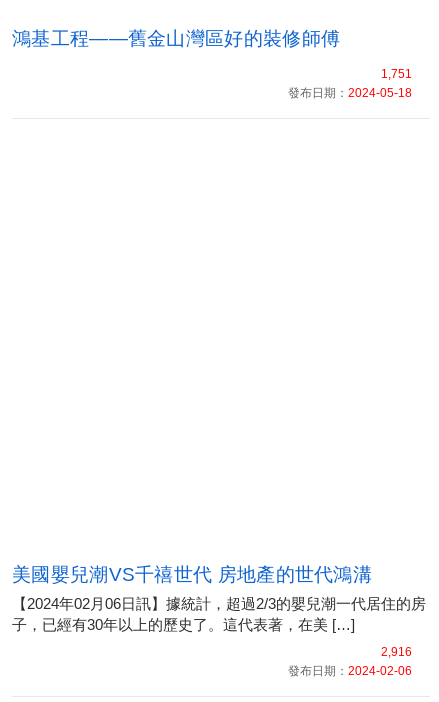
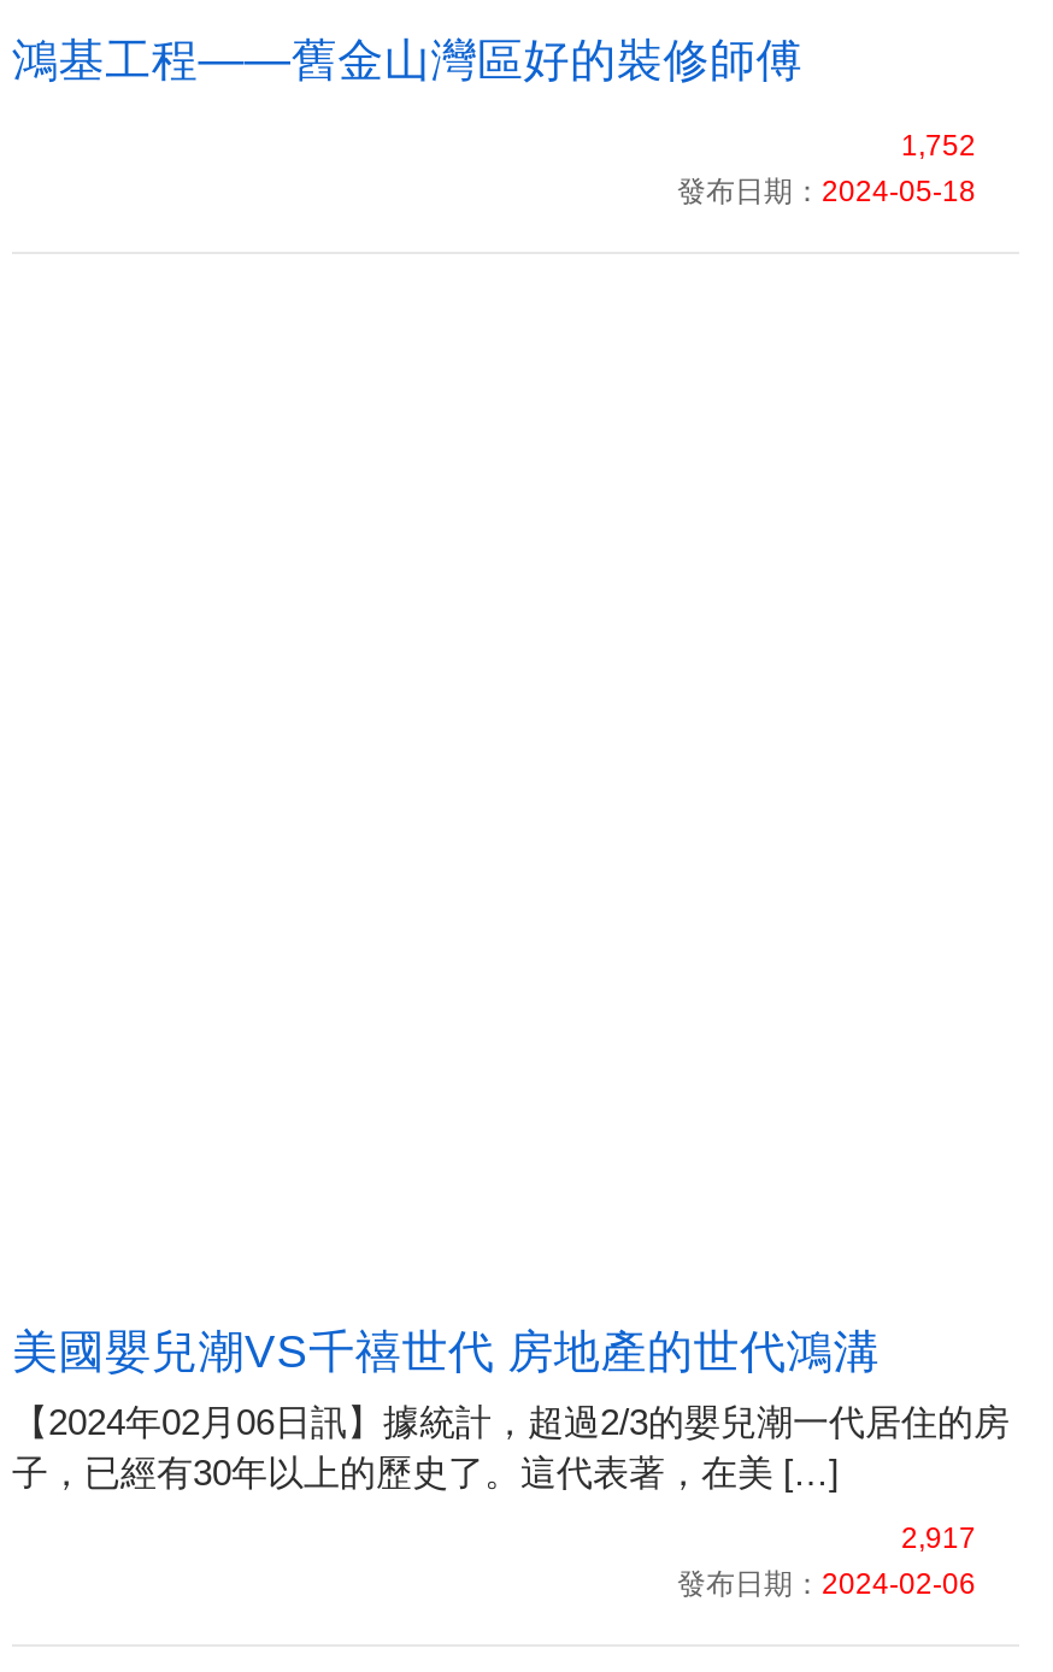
[381,67,412,81] 1,751 -> [901,129,976,163] 1,752
[381,645,412,659] 2,916 -> [901,1521,976,1555] 2,917

